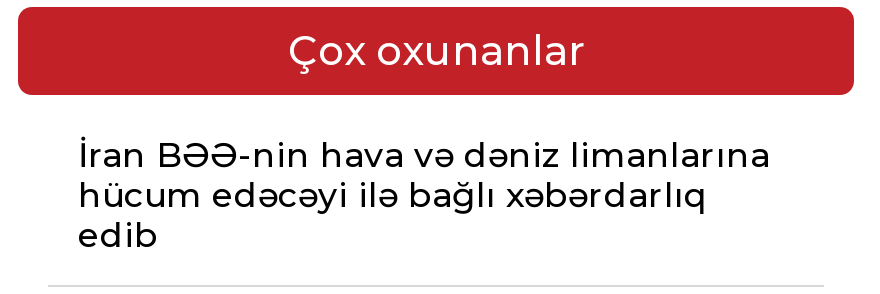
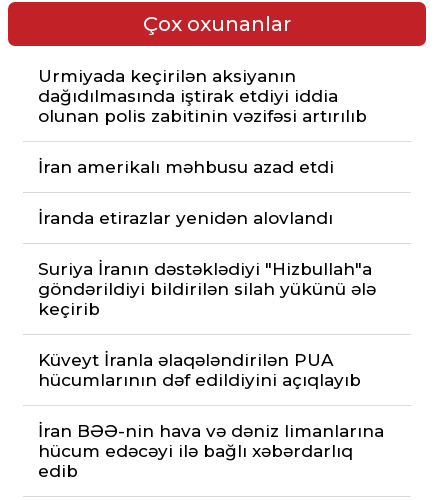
none -> [38,66,376,390] Urmiyada keçirilən aksiyanın | dağıdılmasında iştirak etdiyi iddia | olunan polis zabitinin vəzifəsi artırılıb | İran amerikalı məhbusu azad etdi | İranda etirazlar yenidən alovlandı | Suriya İranın dəstəklədiyi "Hizbullah"a | göndərildiyi bildirilən silah yükünü ələ | keçirib | Küveyt İranla əlaqələndirilən PUA | hücumlarının dəf edildiyini açıqlayıb

